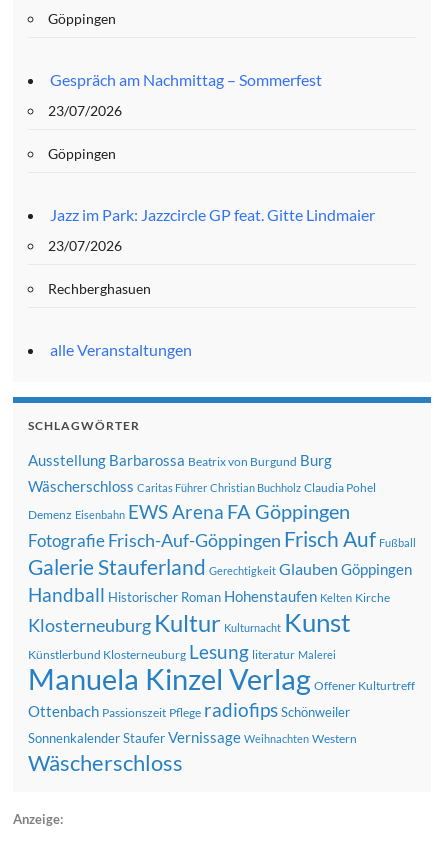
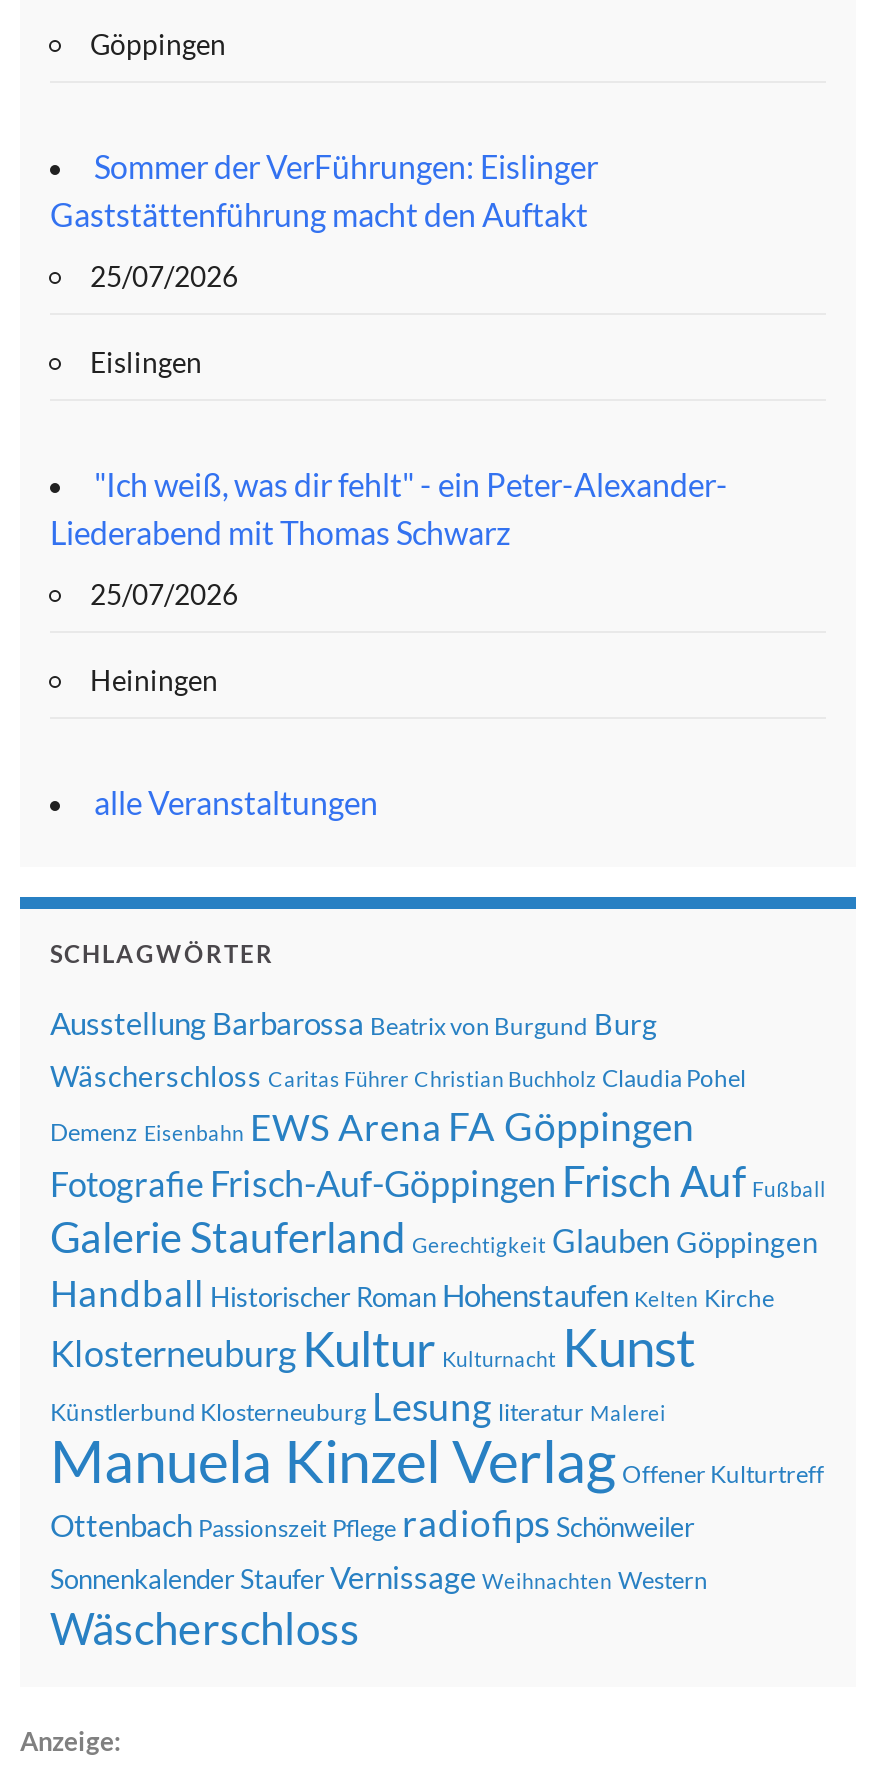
[50,70,322,89] Gespräch am Nachmittag – Sommerfest -> [50,147,598,233] Sommer der VerFührungen: Eislinger | Gaststättenführung macht den Auftakt
[48,102,122,119] 23/07/2026 -> [90,259,238,293] 25/07/2026
[48,145,116,162] Göppingen -> [90,345,202,379] Eislingen
[50,205,375,224] Jazz im Park: Jazzcircle GP feat. Gitte Lindmaier -> [50,465,728,551] "Ich weiß, was dir fehlt" - ein Peter-Alexander- | Liederabend mit Thomas Schwarz
[48,237,122,254] 23/07/2026 -> [90,577,238,611] 25/07/2026
[48,280,151,297] Rechberghasuen -> [90,663,218,697] Heiningen

